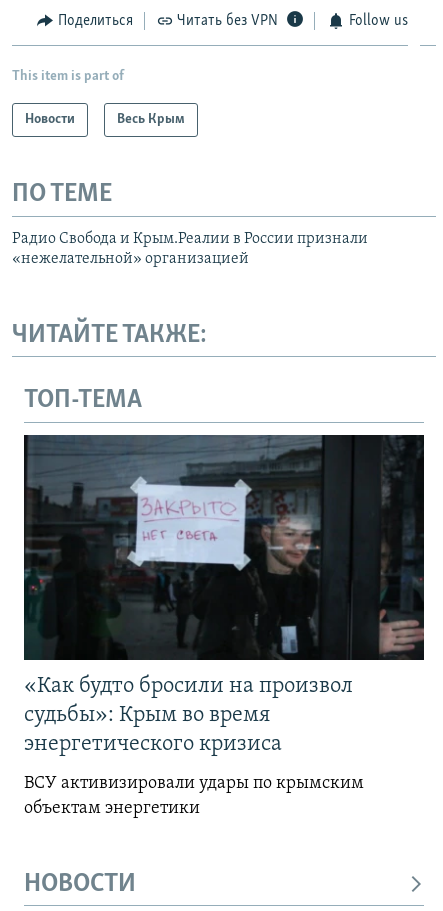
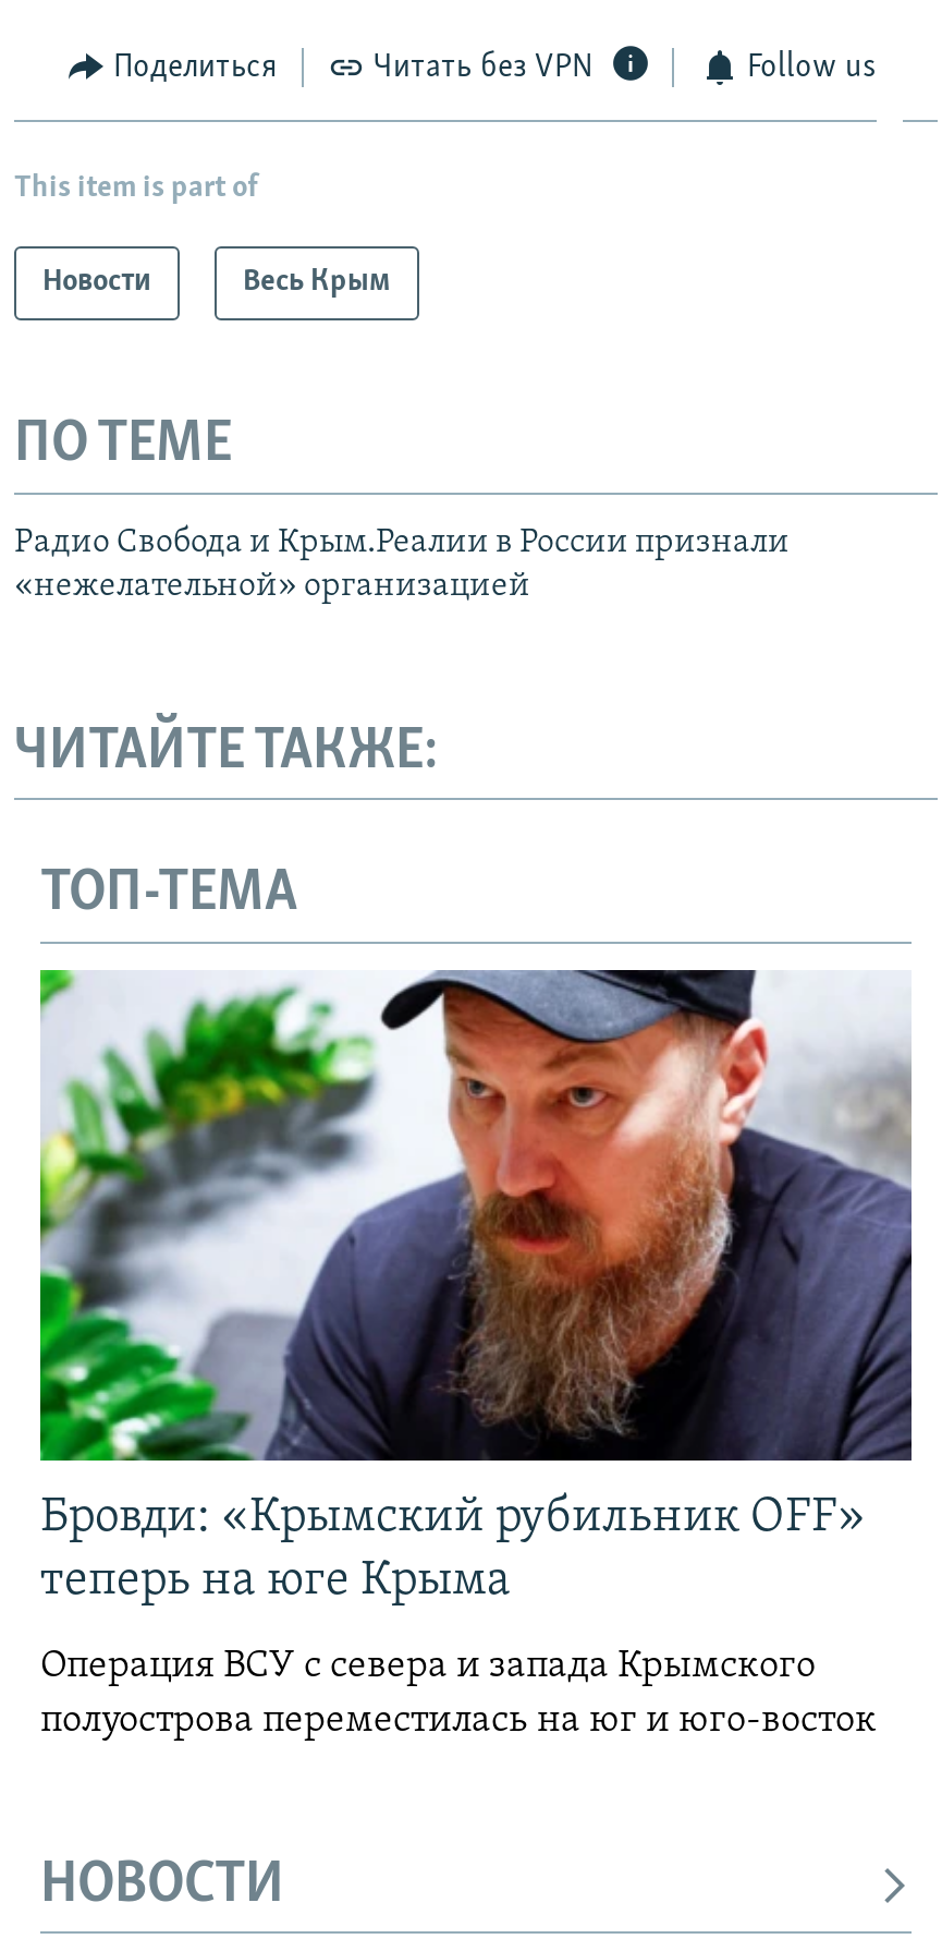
[23,434,425,756] [image] | «Как будто бросили на произвол | судьбы»: Крым во время | энергетического кризиса -> [38,968,914,1606] [image] | Бровди: «Крымский рубильник OFF» | теперь на юге Крыма
[24,774,364,818] ВСУ активизировали удары по крымским | объектам энергетики -> [40,1645,877,1741] Операция ВСУ с севера и запада Крымского | полуострова переместилась на юг и юго-восток

